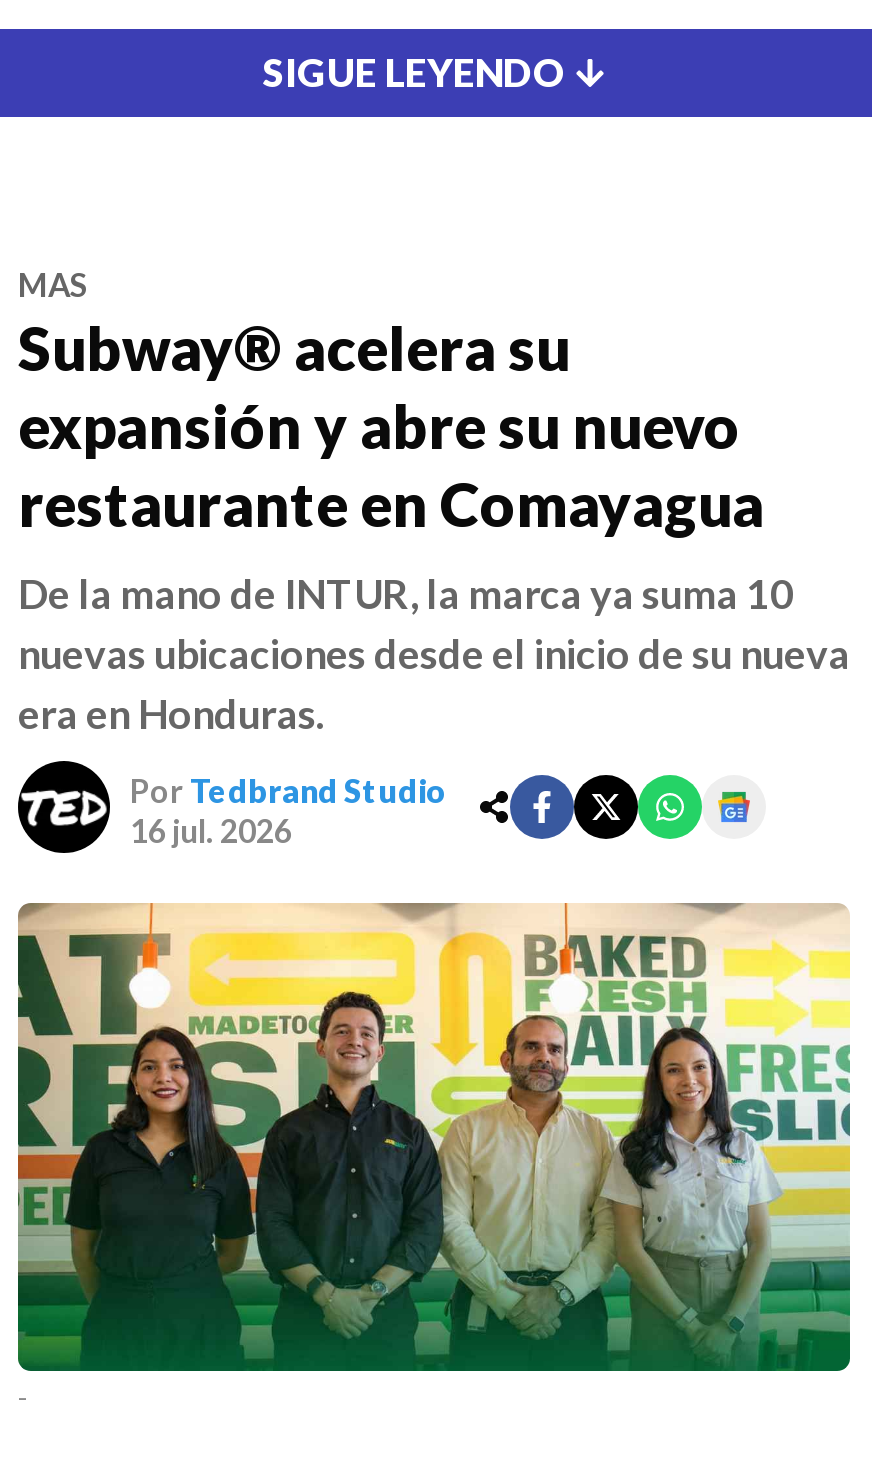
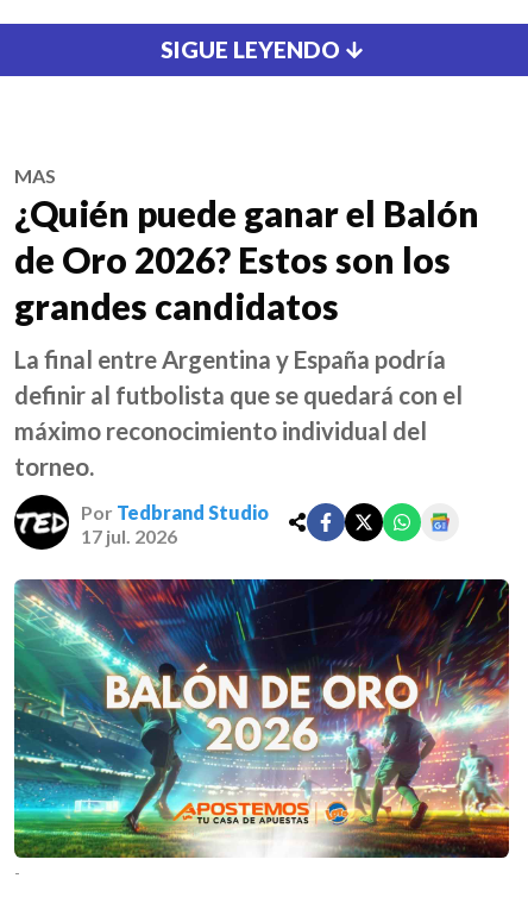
[18,311,850,737] Subway® acelera su | expansión y abre su nuevo | restaurante en Comayagua | De la mano de INTUR, la marca ya suma 10 | nuevas ubicaciones desde el inicio de su nueva | era en Honduras. -> [14,192,479,481] ¿Quién puede ganar el Balón | de Oro 2026? Estos son los | grandes candidatos | La final entre Argentina y España podría | definir al futbolista que se quedará con el | máximo reconocimiento individual del | torneo.
[130,811,292,849] 16 jul. 2026 -> [81,525,177,547] 17 jul. 2026
[16,901,852,1373] [image] -> [13,578,510,859] [image]

